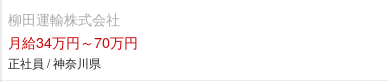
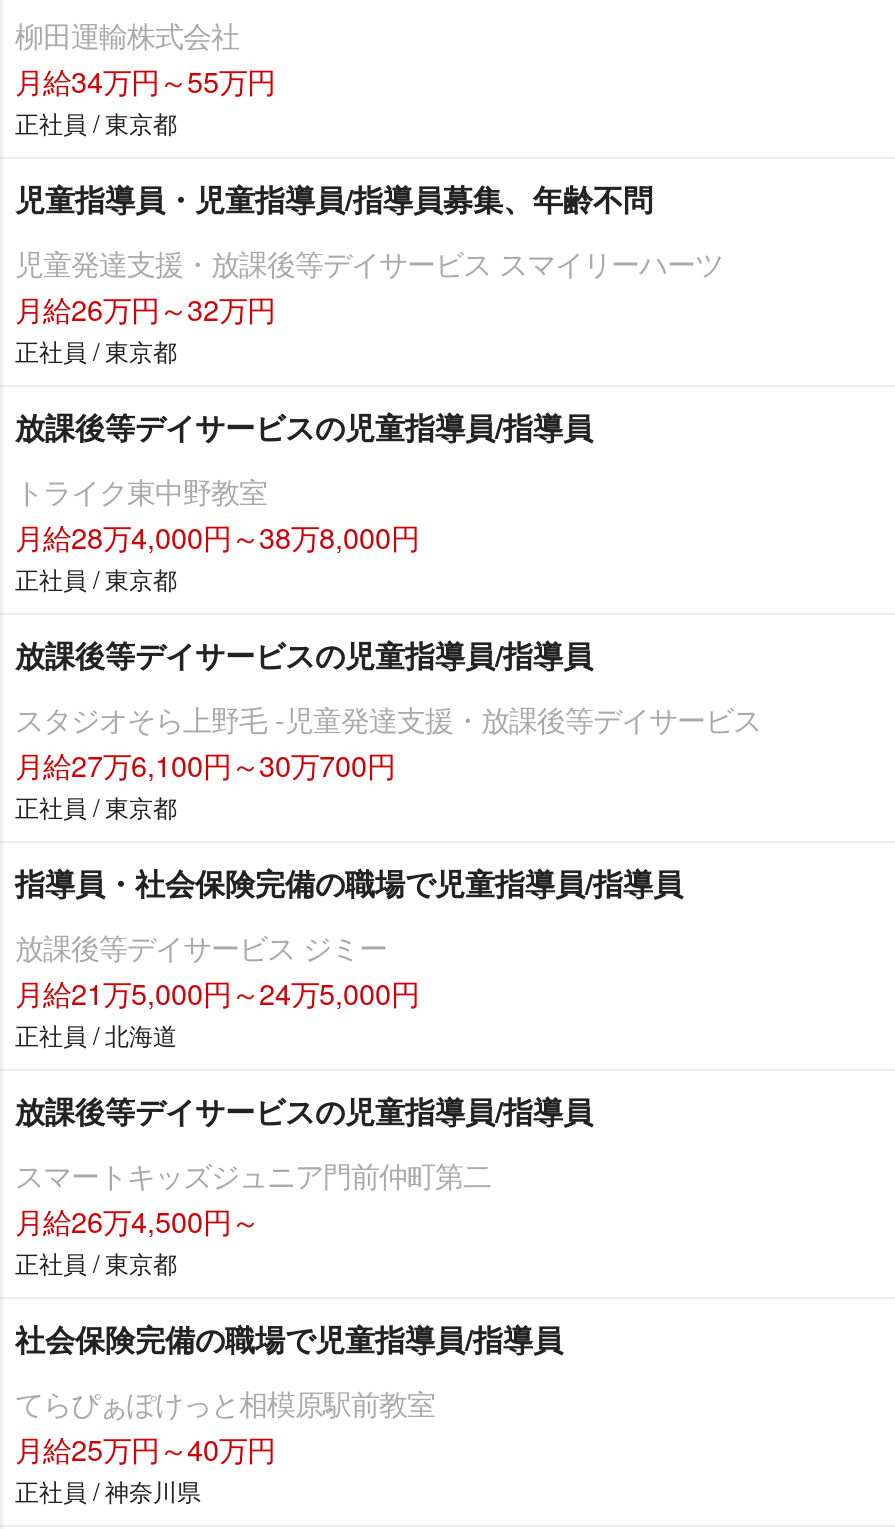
[8,31,138,52] 月給34万円～70万円 -> [15,58,761,1468] 月給34万円～55万円 | 正社員 / 東京都 | 児童指導員・児童指導員/指導員募集、年齢不問 | 児童発達支援・放課後等デイサービス スマイリーハーツ | 月給26万円～32万円 | 正社員 / 東京都 | 放課後等デイサービスの児童指導員/指導員 | トライク東中野教室 | 月給28万4,000円～38万8,000円 | 正社員 / 東京都 | 放課後等デイサービスの児童指導員/指導員 | スタジオそら上野毛 -児童発達支援・放課後等デイサービス | 月給27万6,100円～30万700円 | 正社員 / 東京都 | 指導員・社会保険完備の職場で児童指導員/指導員 | 放課後等デイサービス ジミー | 月給21万5,000円～24万5,000円 | 正社員 / 北海道 | 放課後等デイサービスの児童指導員/指導員 | スマートキッズジュニア門前仲町第二 | 月給26万4,500円～ | 正社員 / 東京都 | 社会保険完備の職場で児童指導員/指導員 | てらぴぁぽけっと相模原駅前教室 | 月給25万円～40万円

